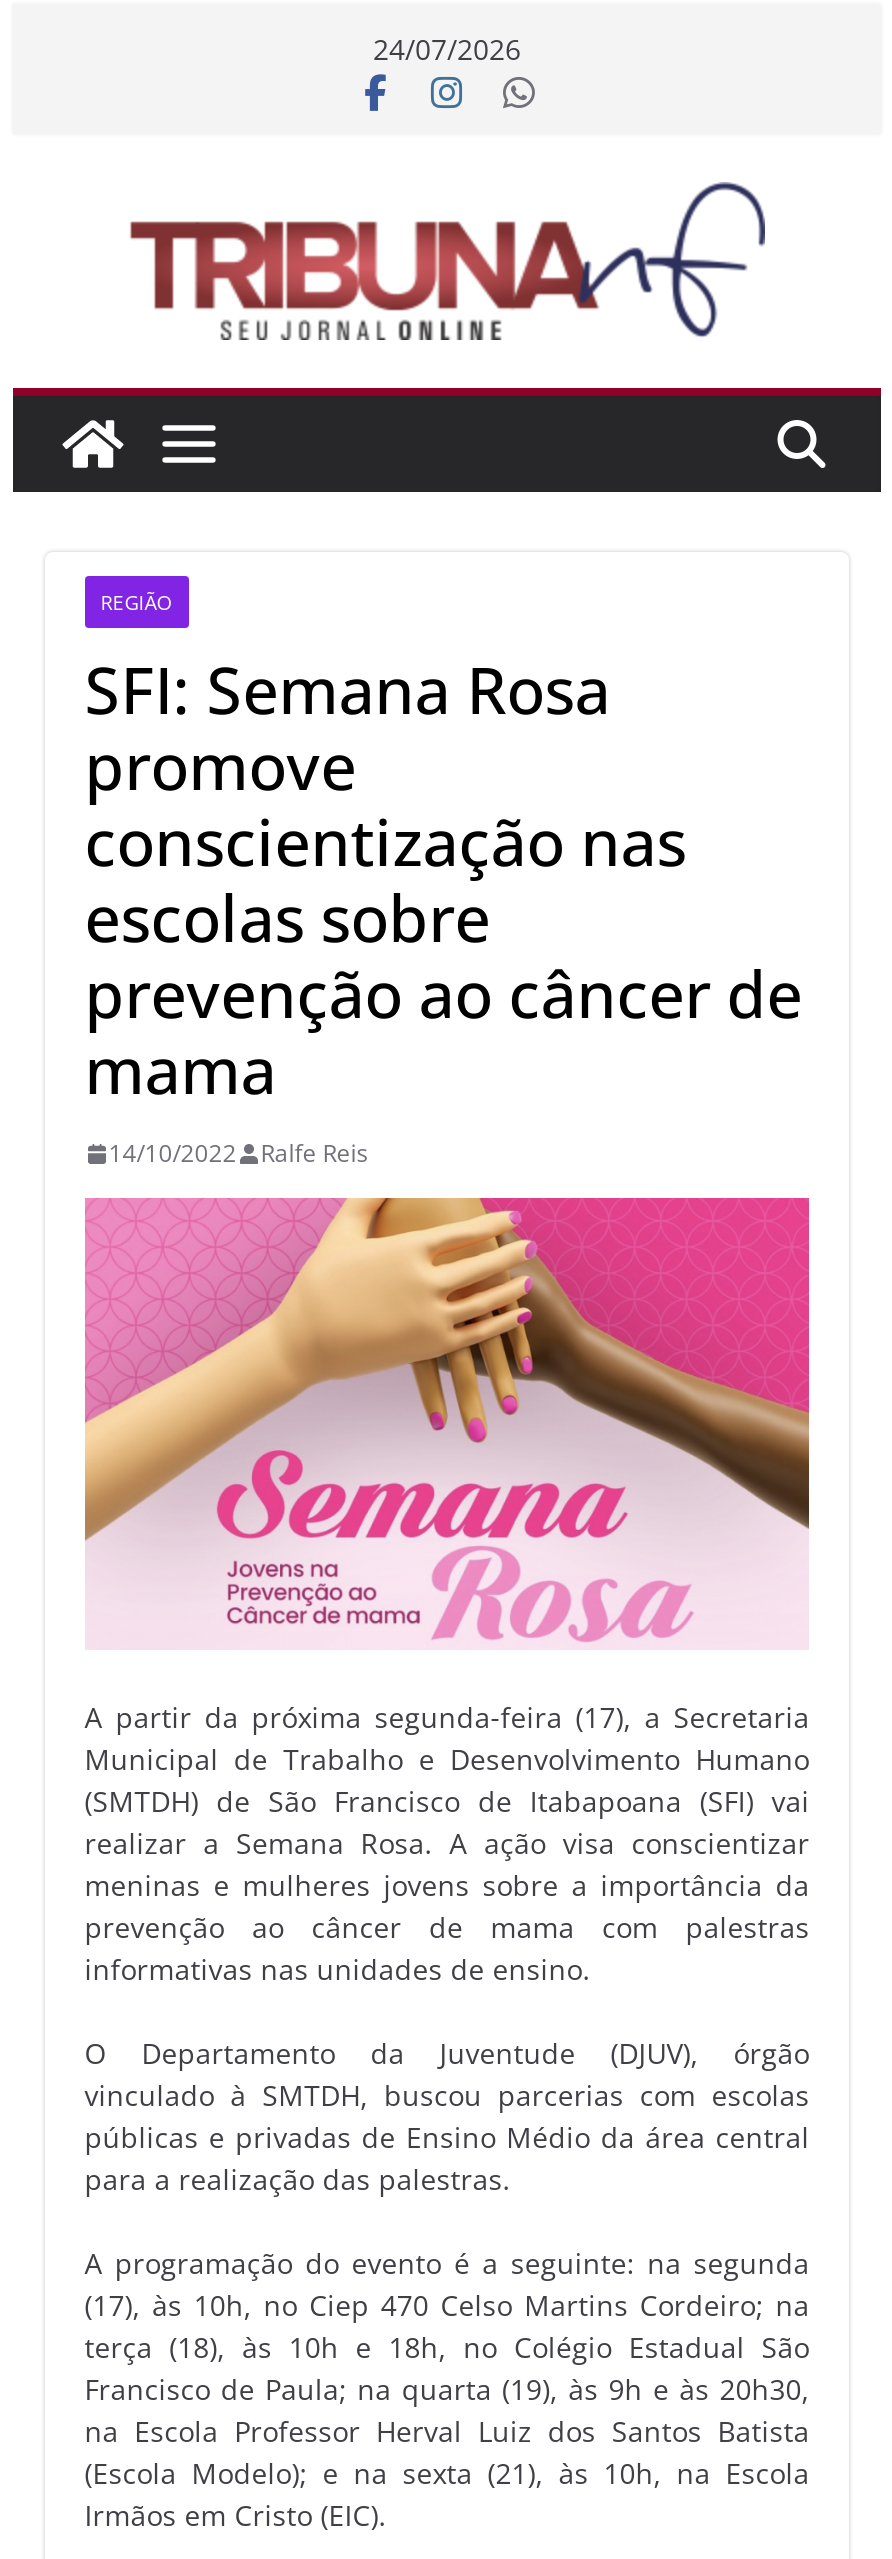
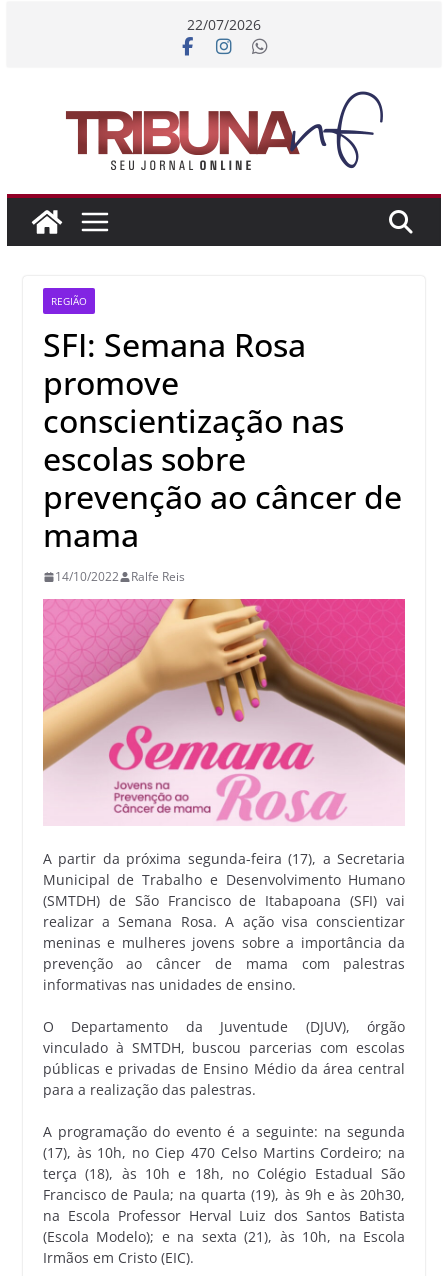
[373,30,521,68] 24/07/2026 -> [187,15,261,34] 22/07/2026

